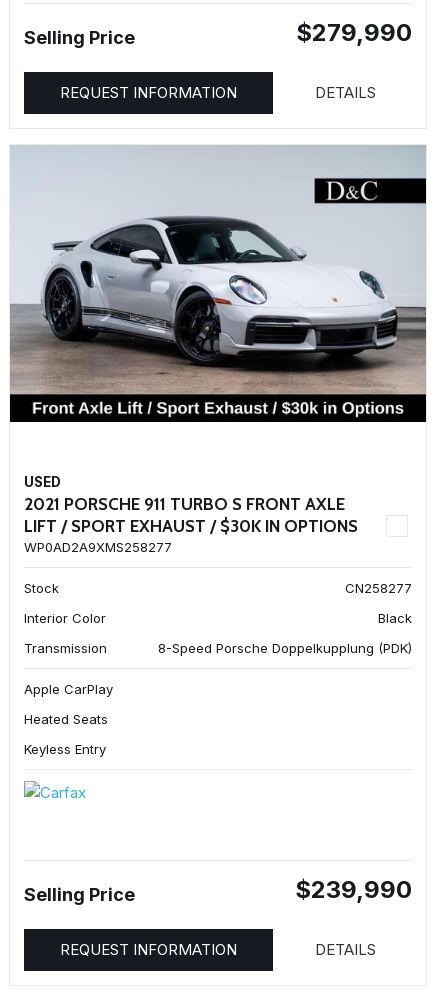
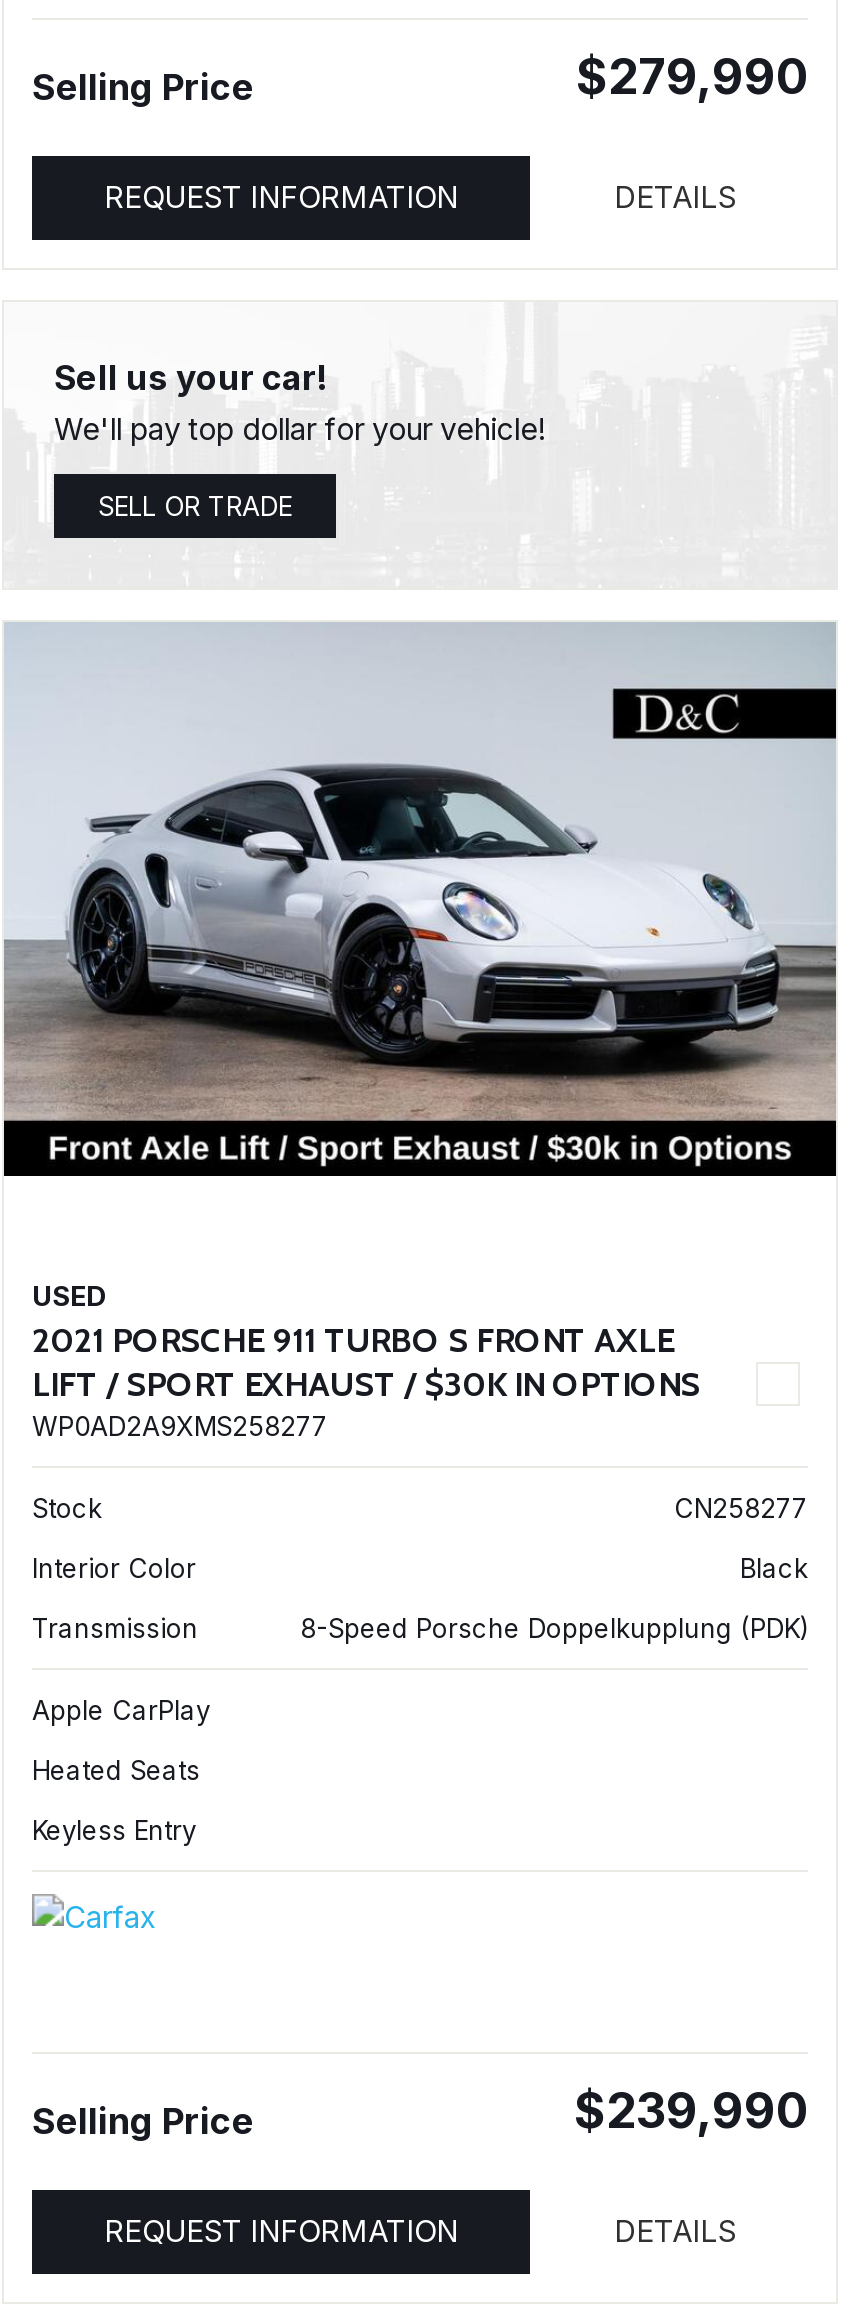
none -> [54,358,546,522] Sell us your car! | We'll pay top dollar for your vehicle! | SELL OR TRADE

